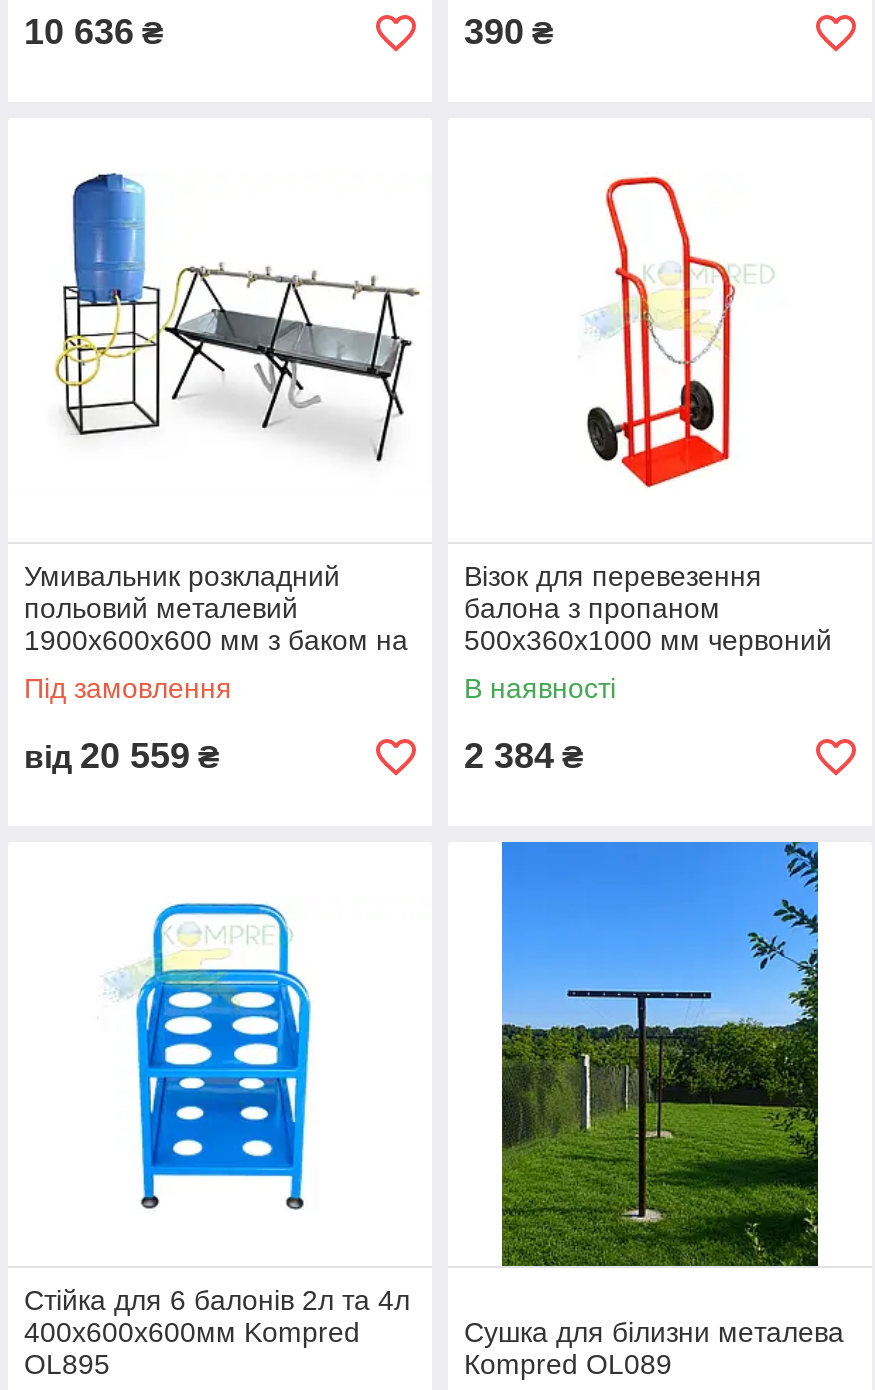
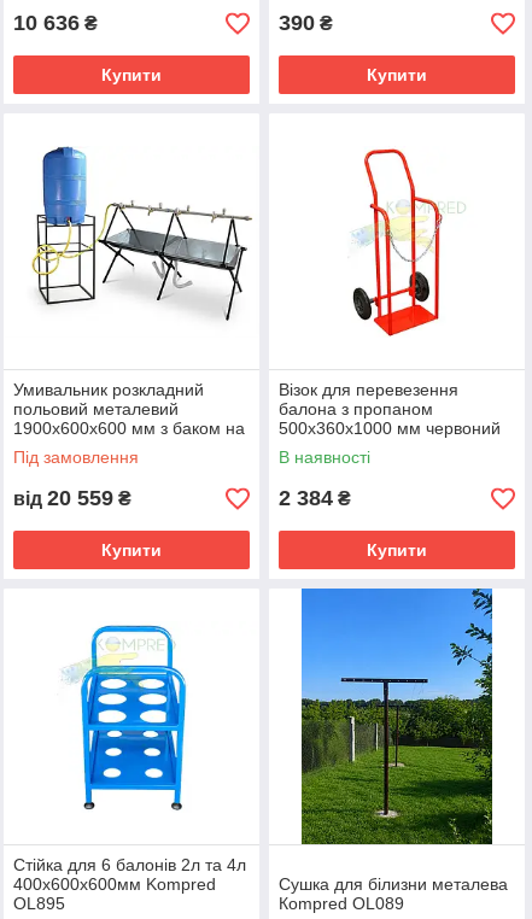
none -> [101,65,162,85] Купити
none -> [367,65,427,85] Купити
none -> [101,541,162,560] Купити
none -> [367,541,427,560] Купити

